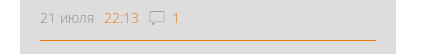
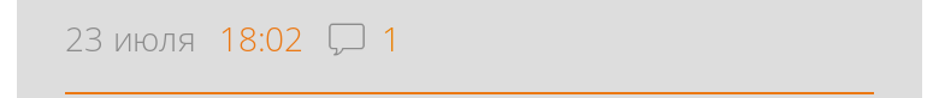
[40,8,179,27] 21 июля 22:13 1 -> [65,15,401,60] 23 июля 18:02 1

